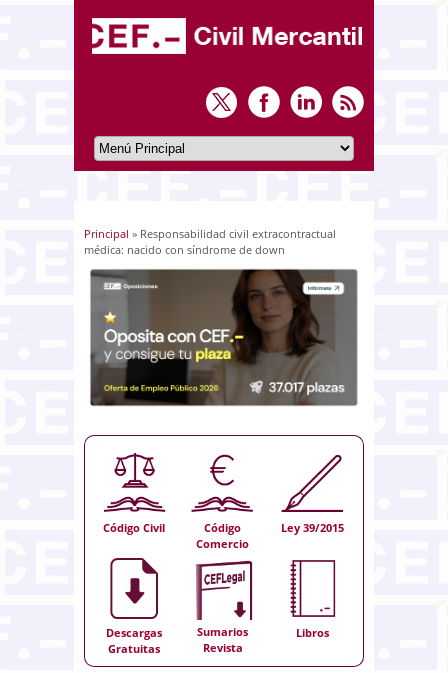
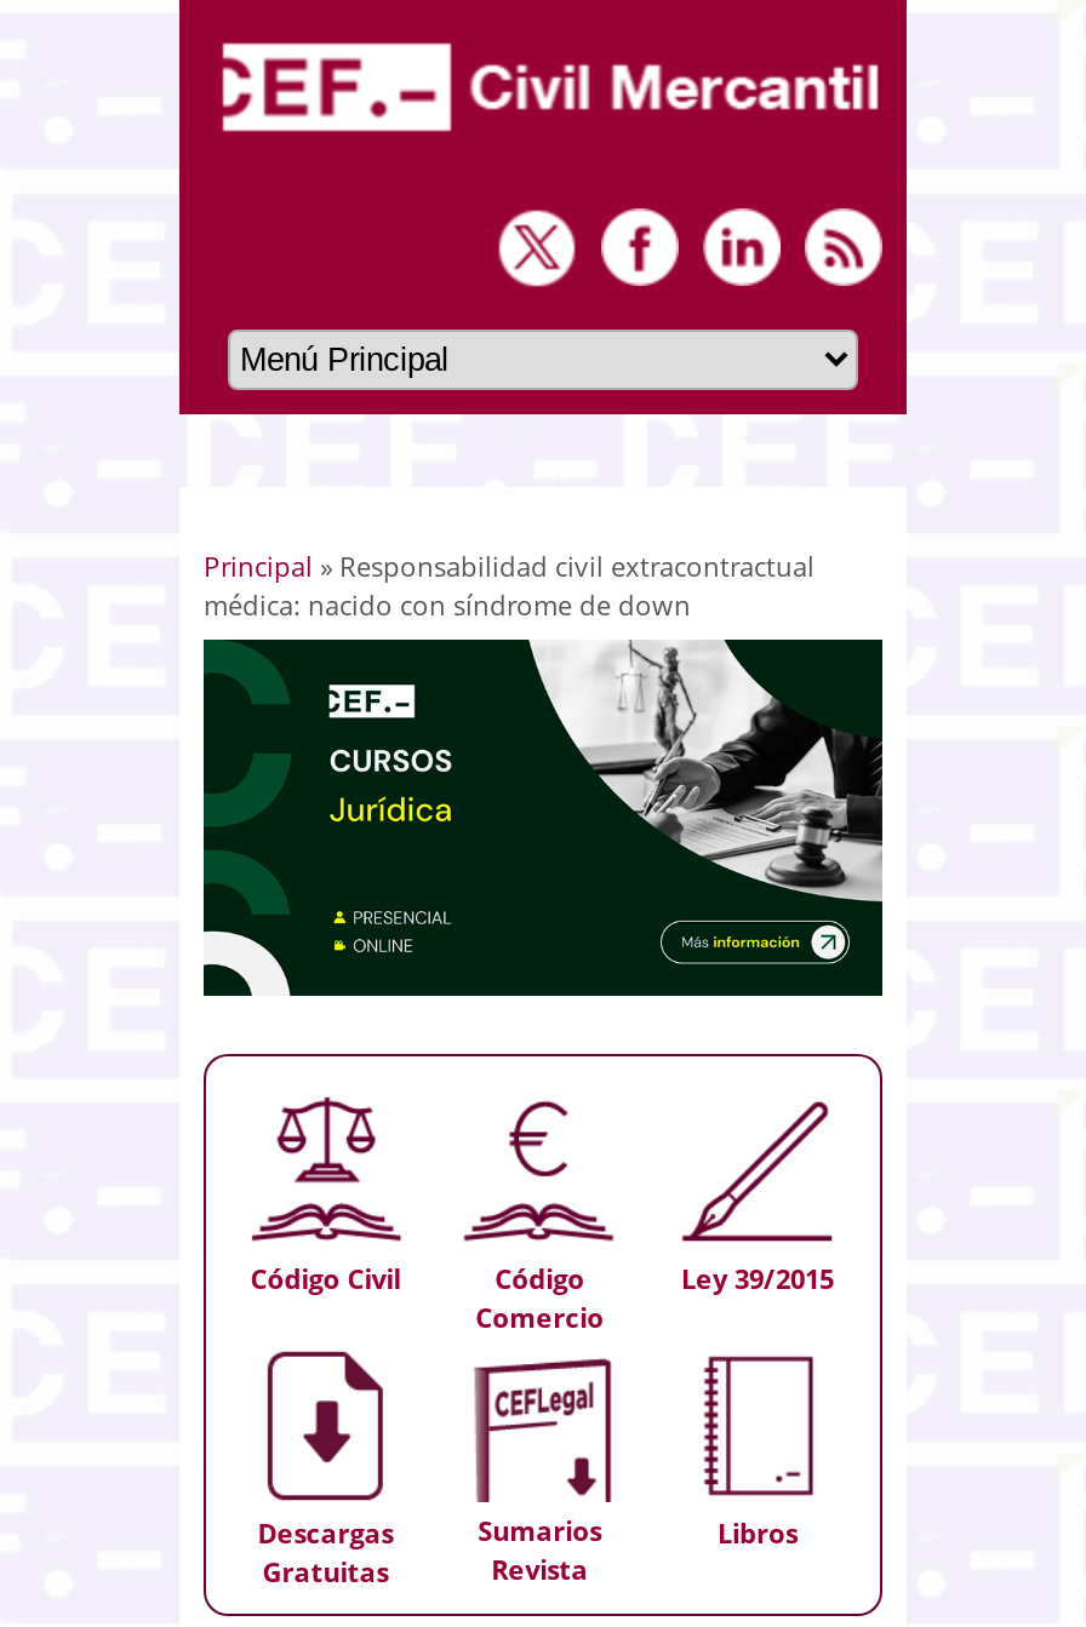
[84,264,364,411] [image] -> [201,637,885,998] [image]

